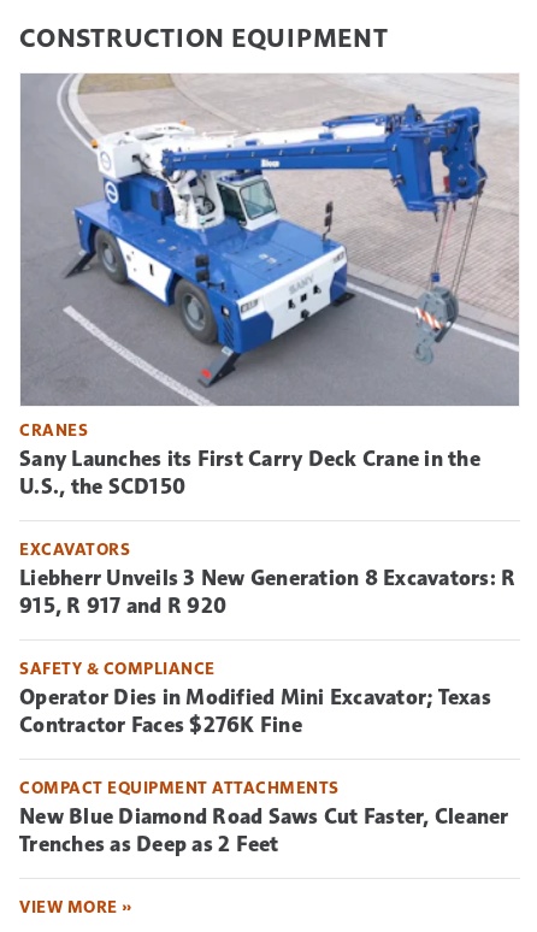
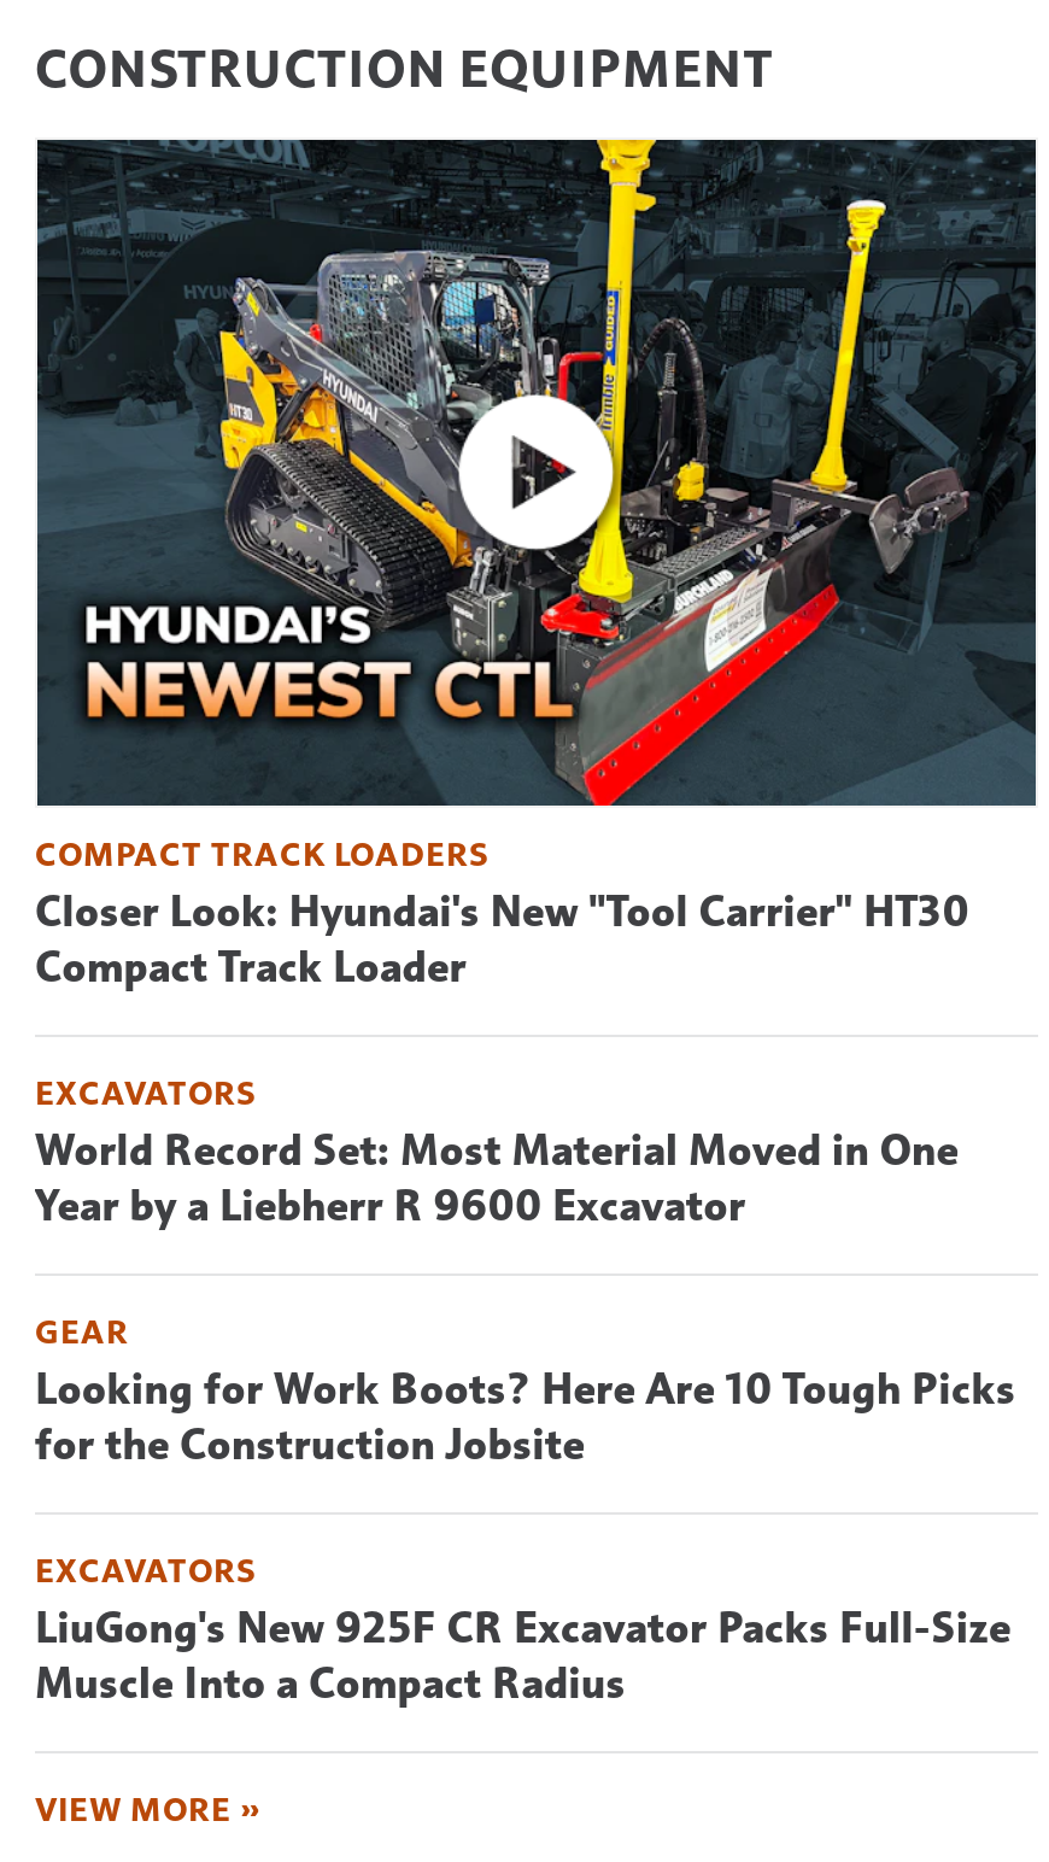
[19,72,519,499] [image] | CRANES | Sany Launches its First Carry Deck Crane in the | U.S., the SCD150 -> [35,137,1038,993] [image] | COMPACT TRACK LOADERS | Closer Look: Hyundai's New "Tool Carrier" HT30 | Compact Track Loader
[19,564,516,619] Liebherr Unveils 3 New Generation 8 Excavators: R | 915, R 917 and R 920 -> [35,1123,959,1232] World Record Set: Most Material Moved in One | Year by a Liebherr R 9600 Excavator
[19,657,491,738] SAFETY & COMPLIANCE | Operator Dies in Modified Mini Excavator; Texas | Contractor Faces $276K Fine -> [35,1309,1016,1471] GEAR | Looking for Work Boots? Here Are 10 Tough Picks | for the Construction Jobsite
[19,776,509,857] COMPACT EQUIPMENT ATTACHMENTS | New Blue Diamond Road Saws Cut Faster, Cleaner | Trenches as Deep as 2 Feet -> [35,1548,1011,1709] EXCAVATORS | LiuGong's New 925F CR Excavator Packs Full-Size | Muscle Into a Compact Radius

